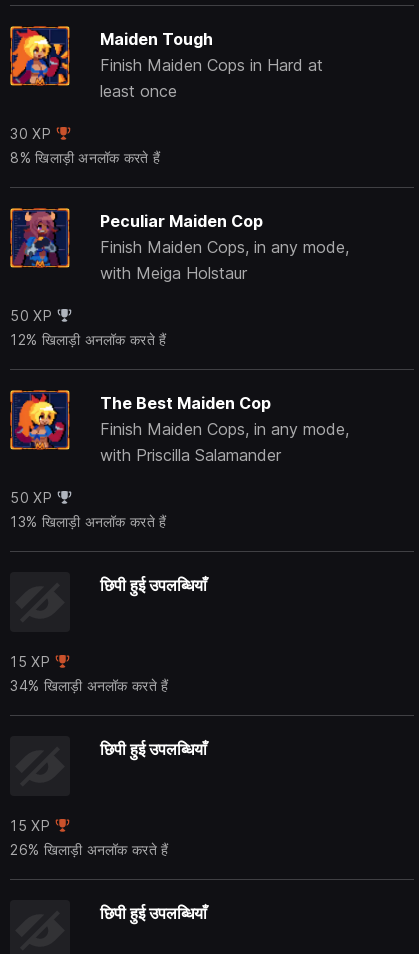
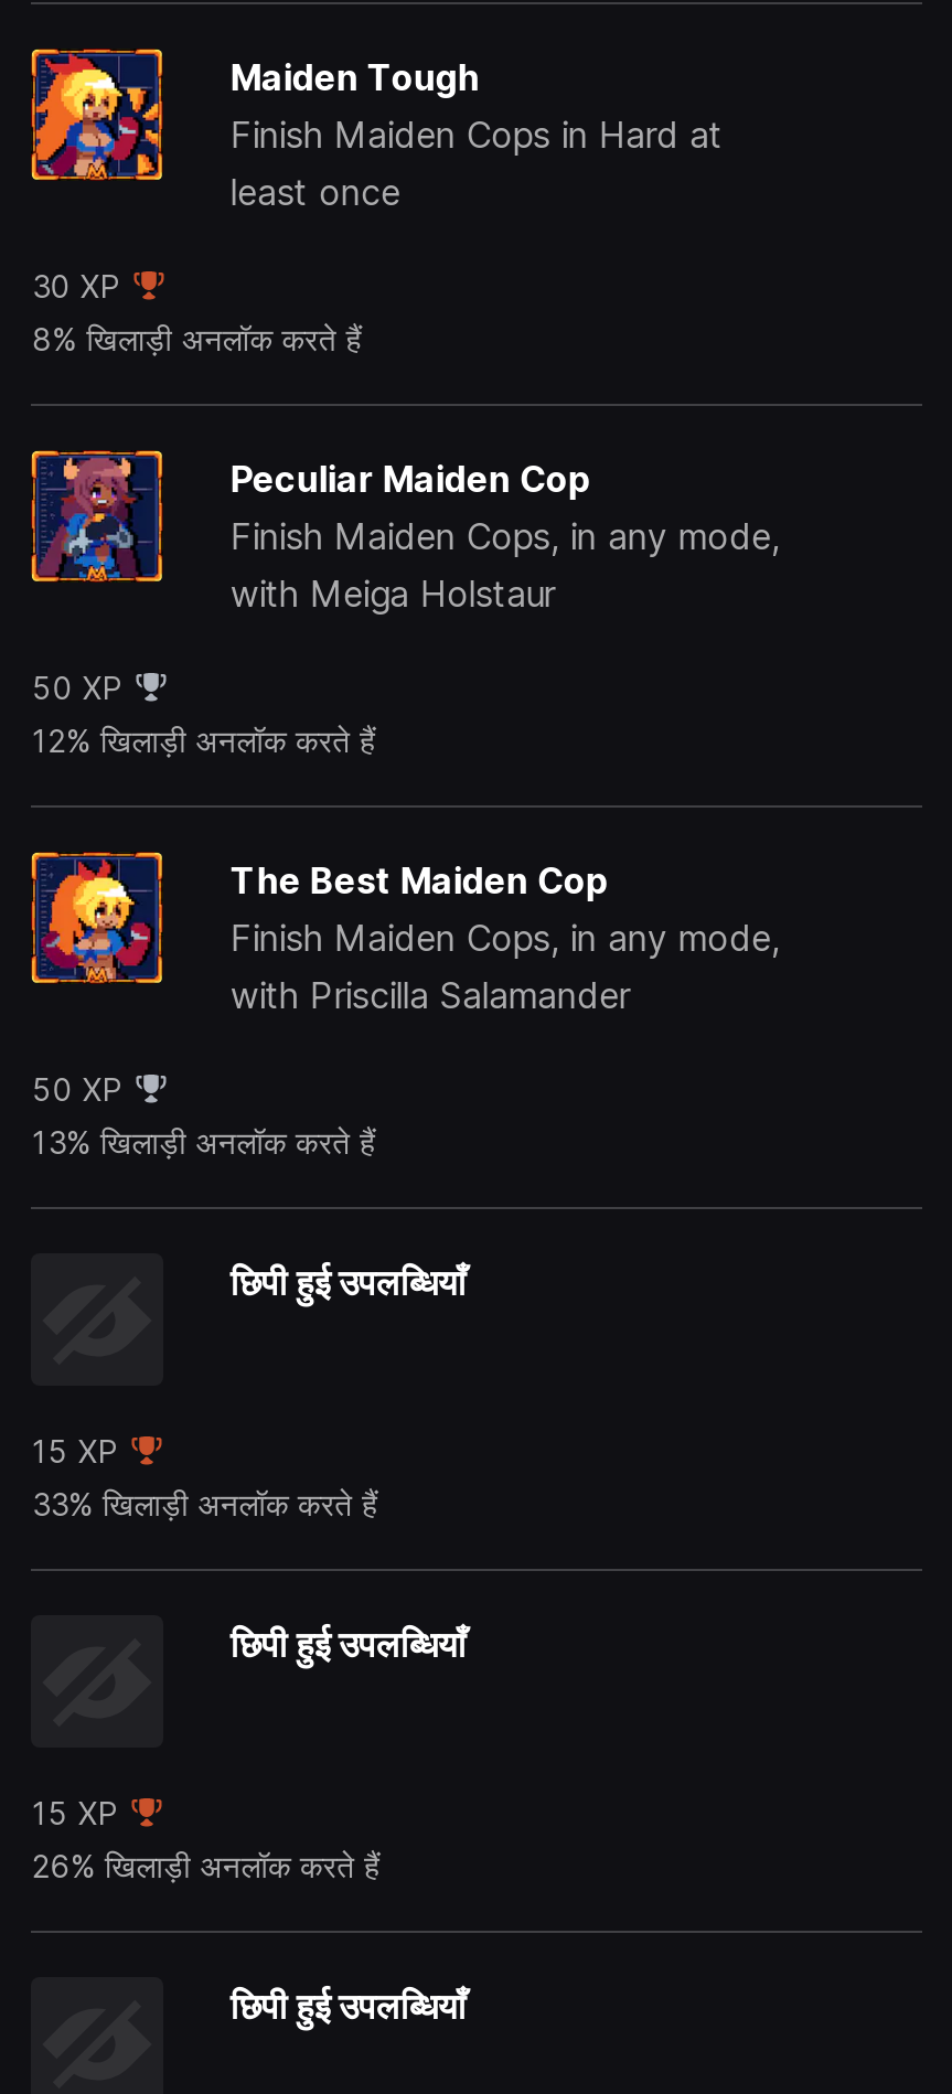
[10,677,168,694] 34% खिलाड़ी अनलॉक करते हैं -> [32,1485,378,1523] 33% खिलाड़ी अनलॉक करते हैं

